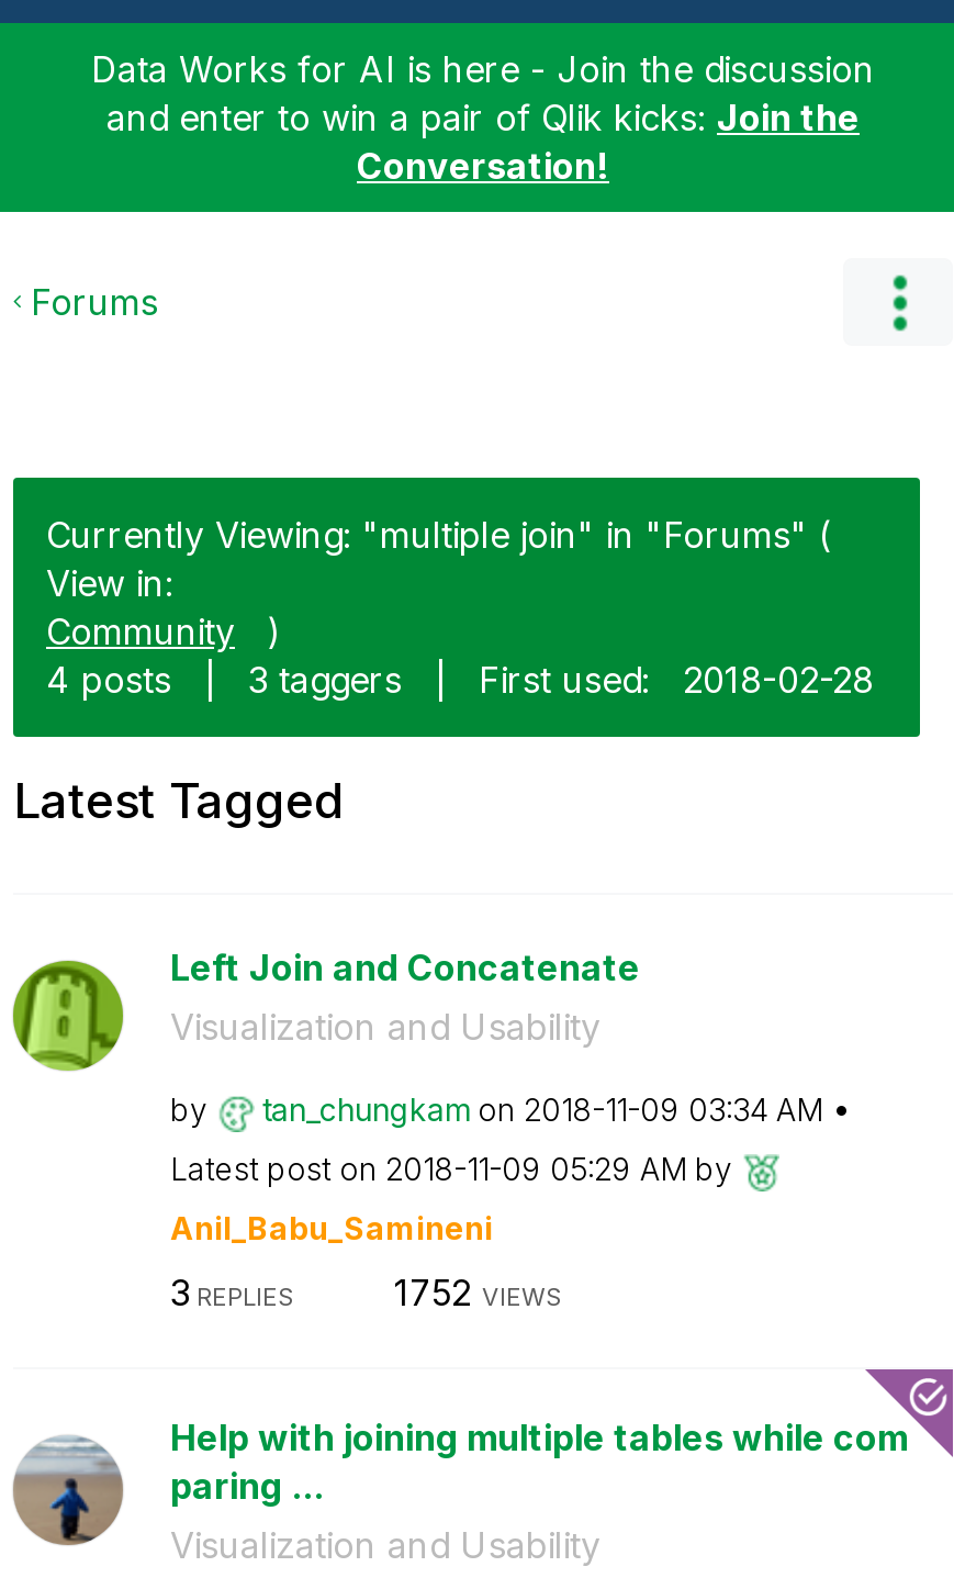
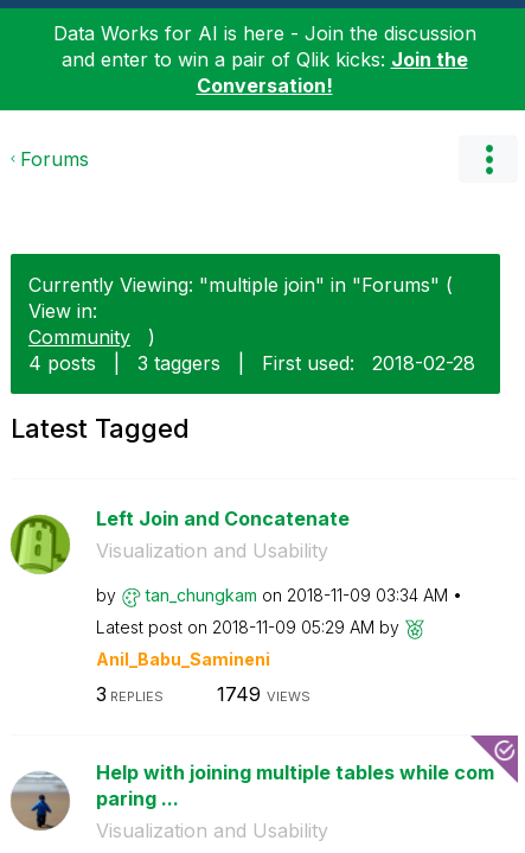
[394,1269,563,1313] 1752 VIEWS -> [216,682,310,705] 1749 VIEWS

